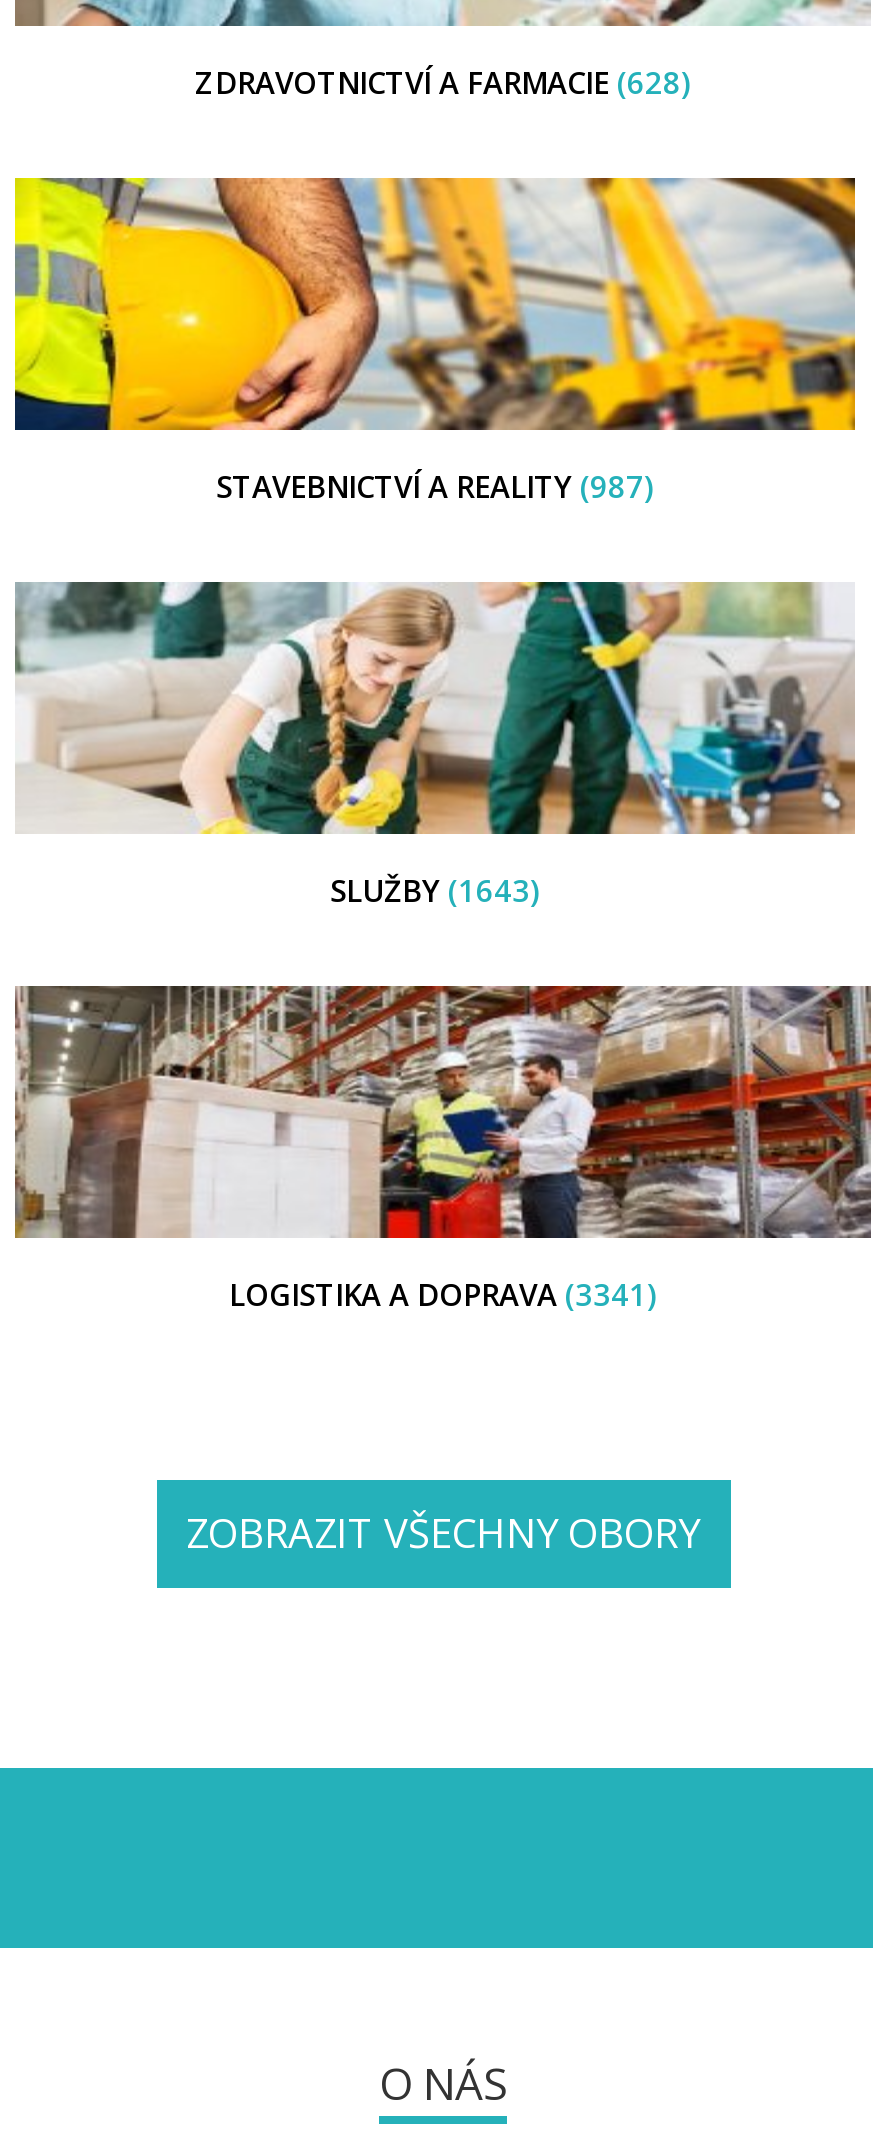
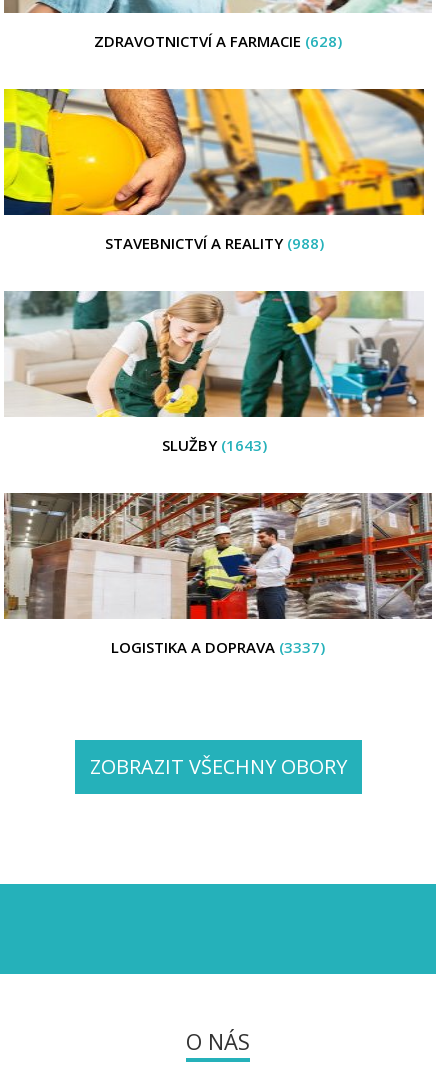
[216,466,654,506] STAVEBNICTVÍ A REALITY (987) -> [104,233,323,253] STAVEBNICTVÍ A REALITY (988)
[229,1274,657,1314] LOGISTIKA A DOPRAVA (3341) -> [111,637,325,657] LOGISTIKA A DOPRAVA (3337)

